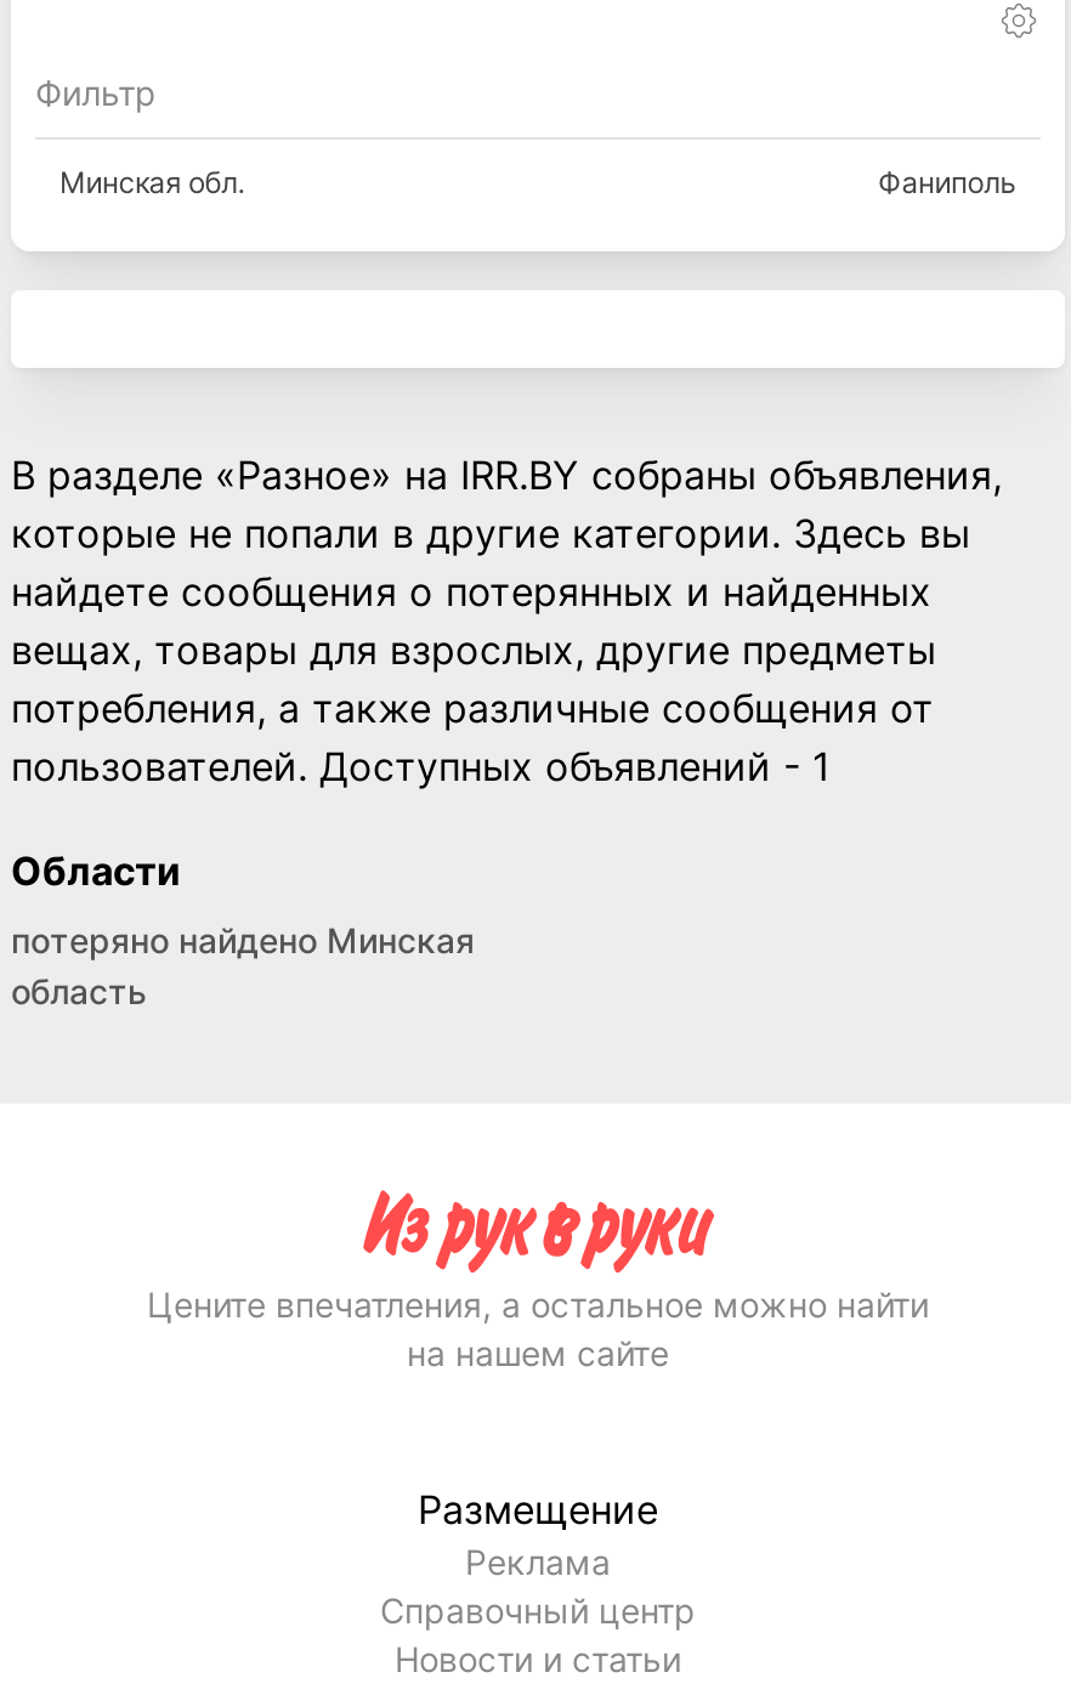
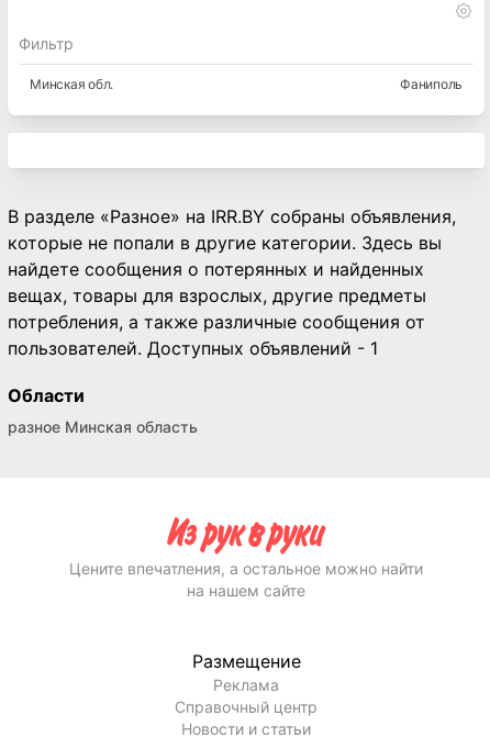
[11,919,475,1011] потеряно найдено Минская | область -> [8,417,198,436] разное Минская область

